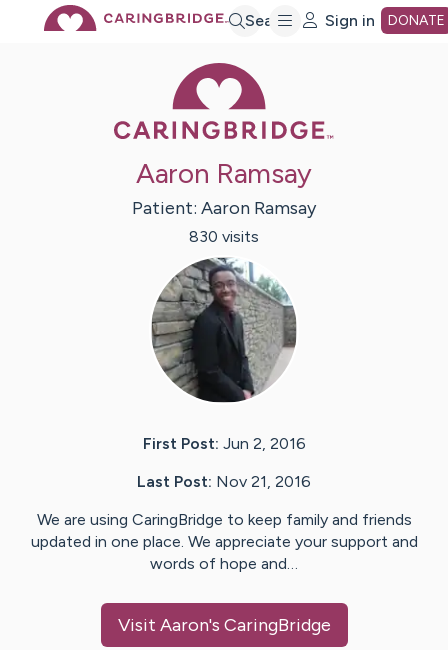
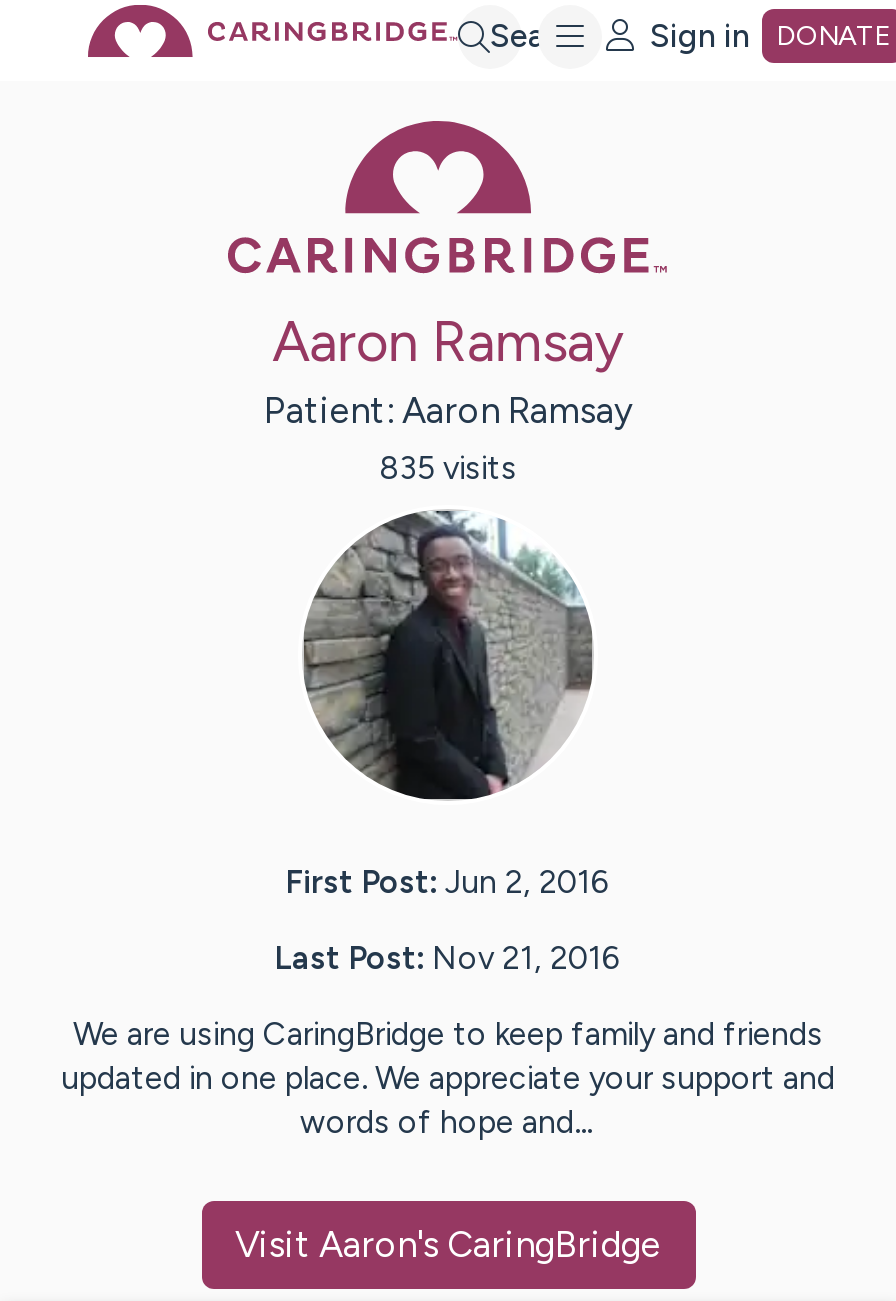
[189,227,259,246] 830 visits -> [379,450,517,488] 835 visits

